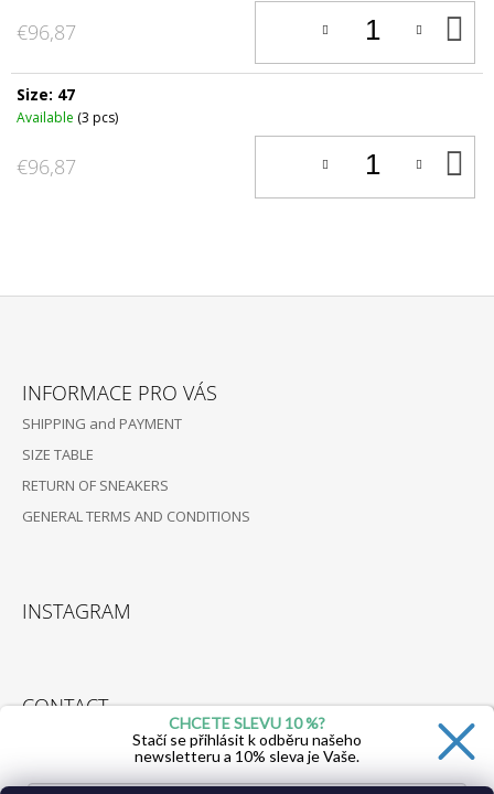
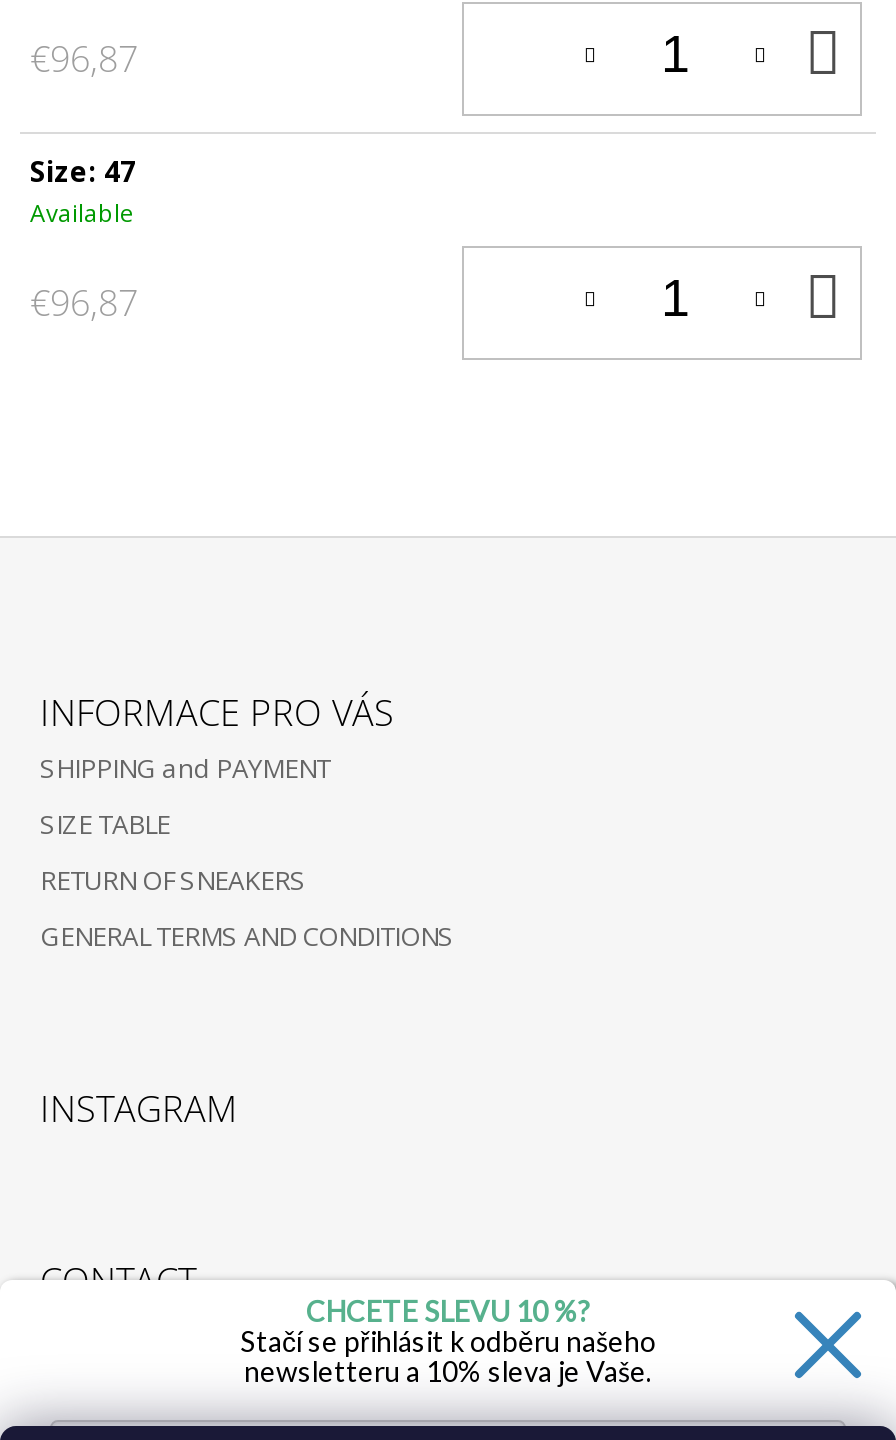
[17,108,118,127] Available (3 pcs) -> [30,196,134,230] Available

